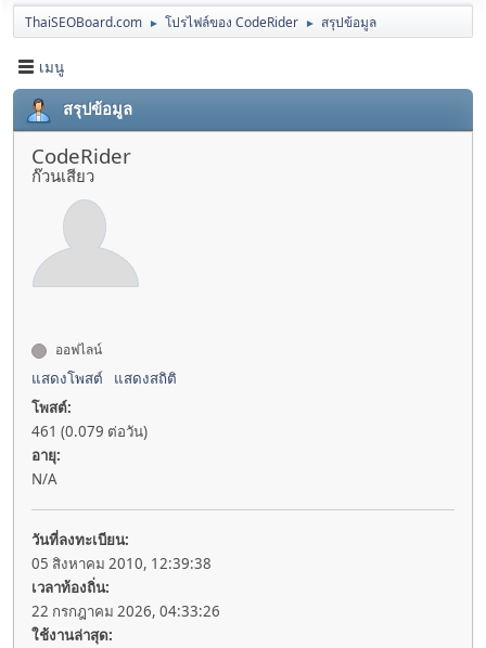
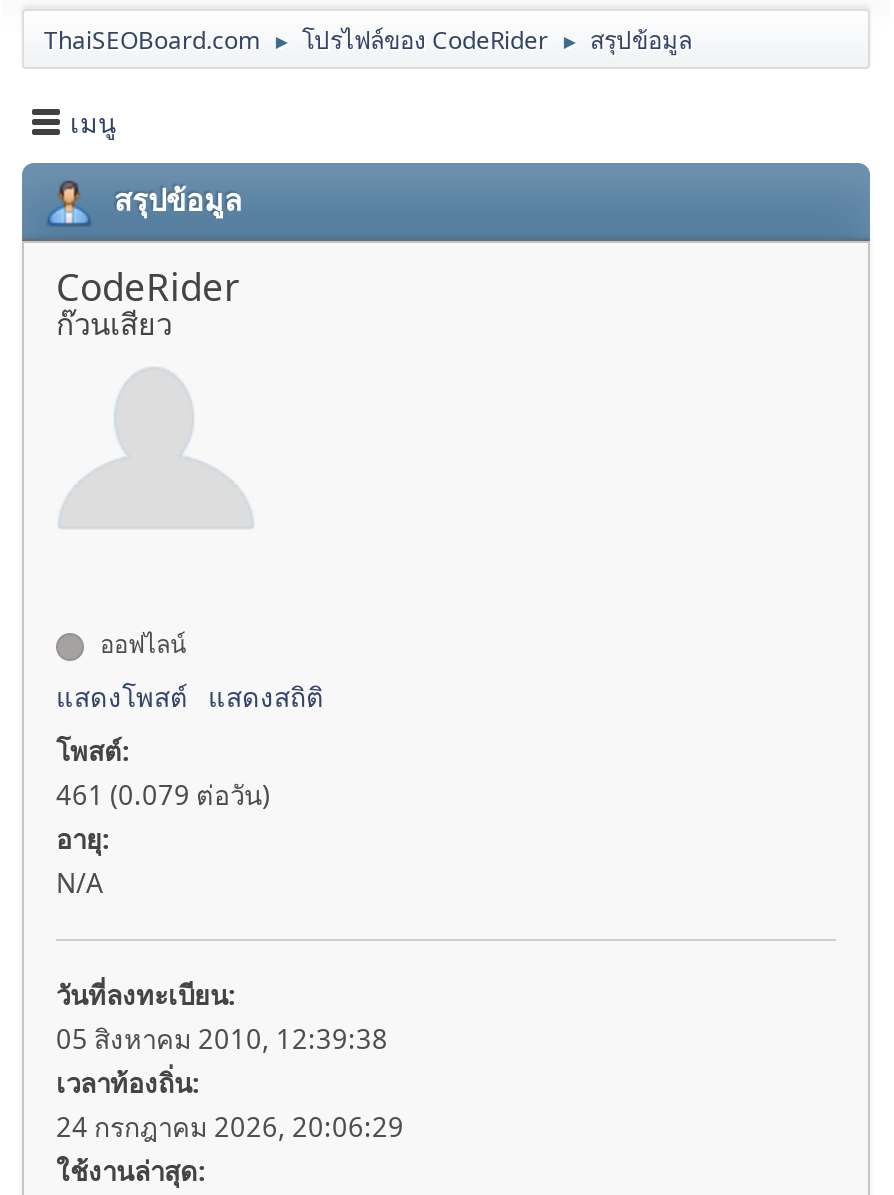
[31,602,220,621] 22 กรกฎาคม 2026, 04:33:26 -> [56,1109,404,1145] 24 กรกฎาคม 2026, 20:06:29

